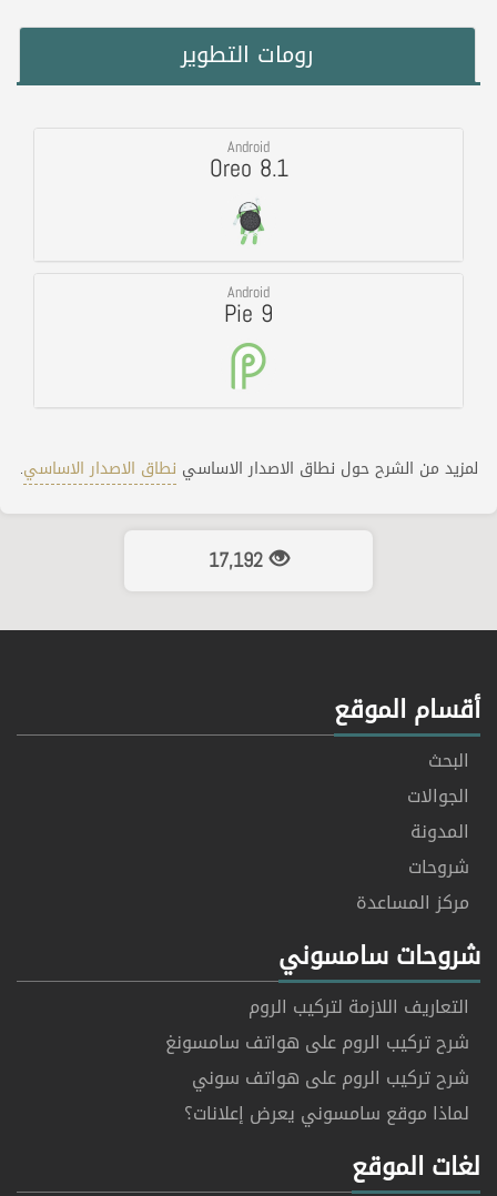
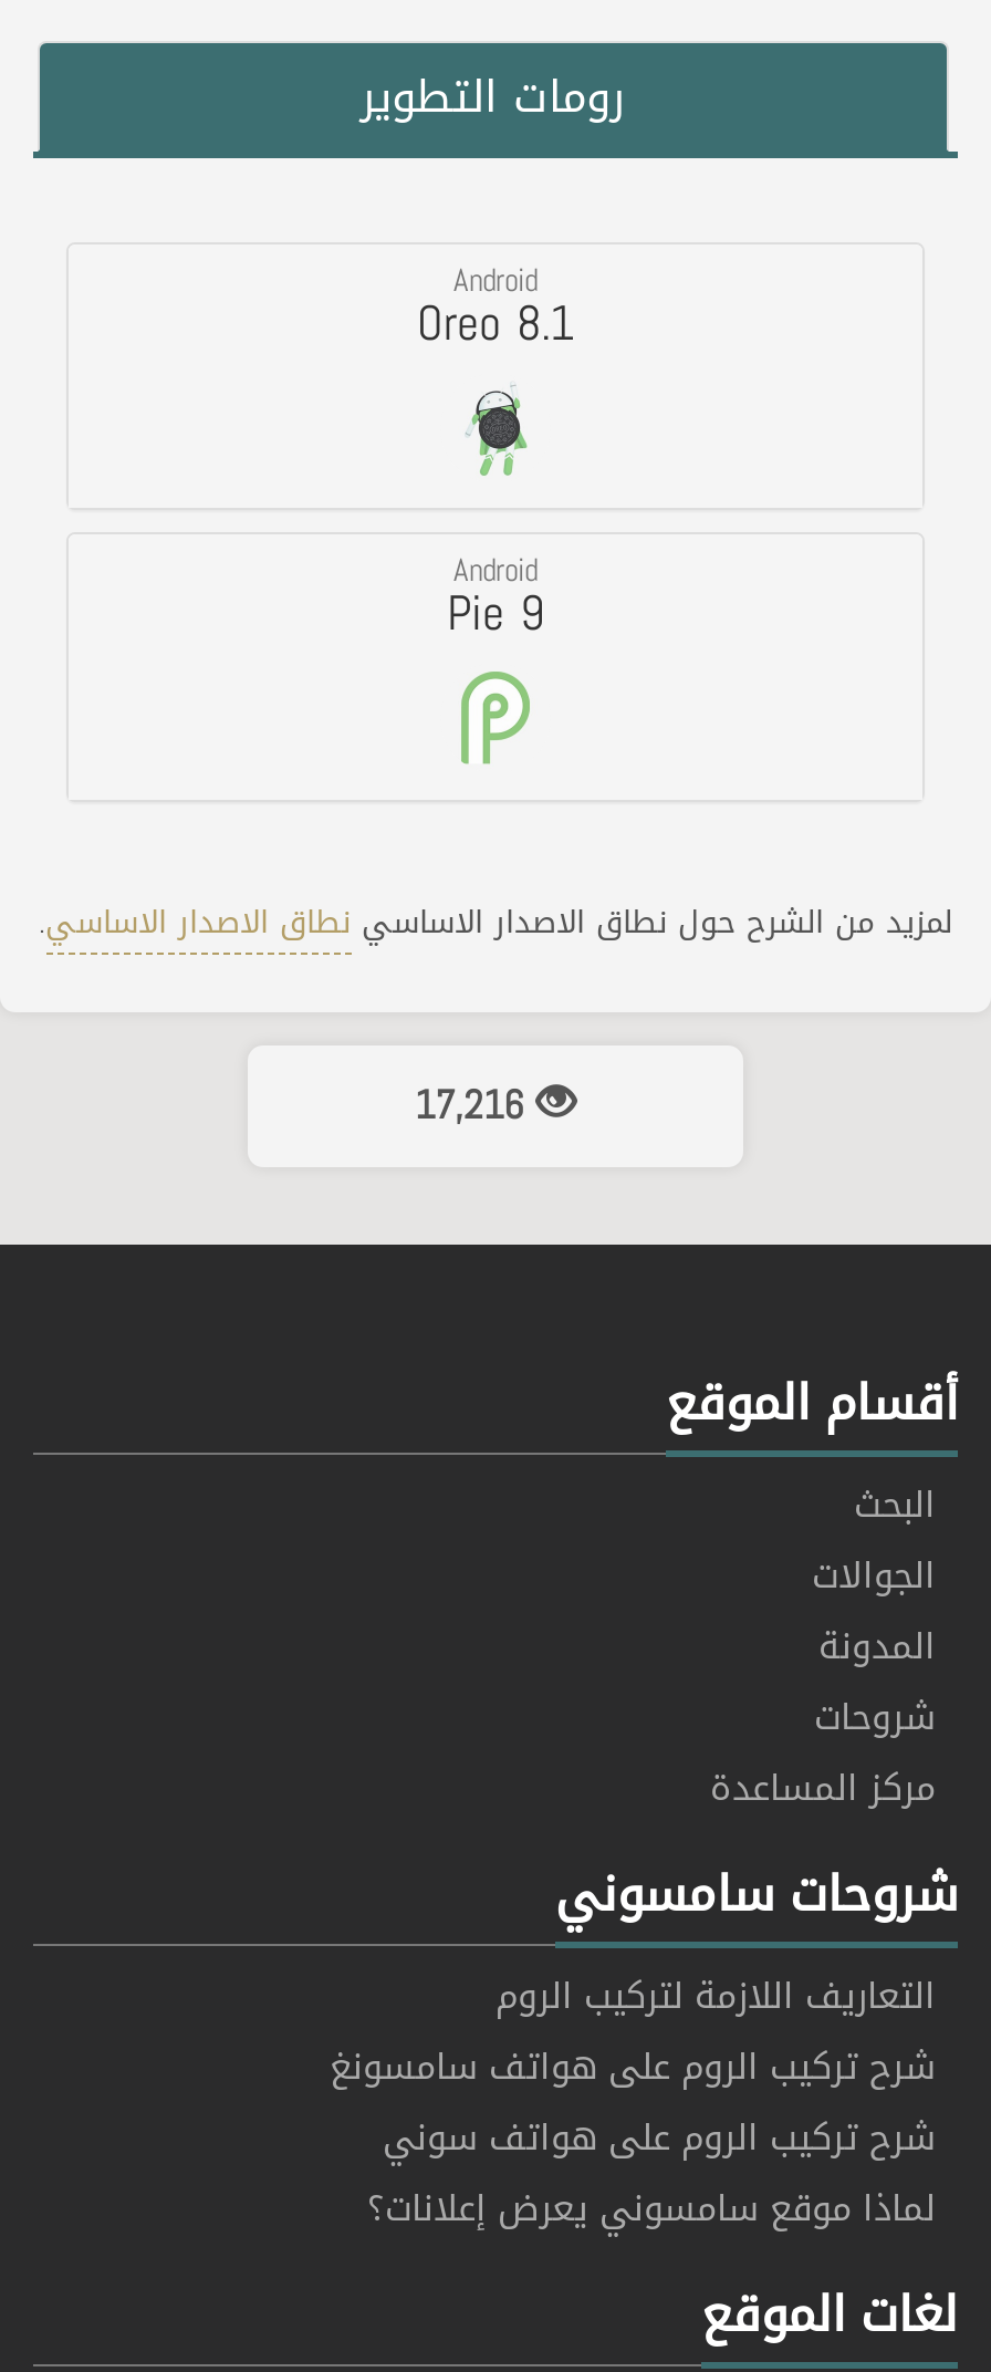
[208,541,262,579] 17,192 -> [415,1067,523,1142] 17,216

